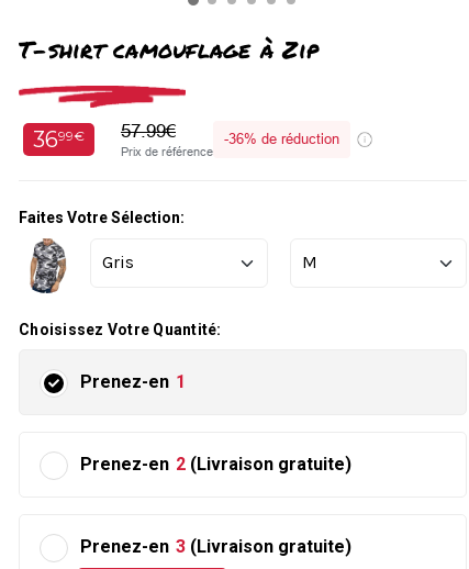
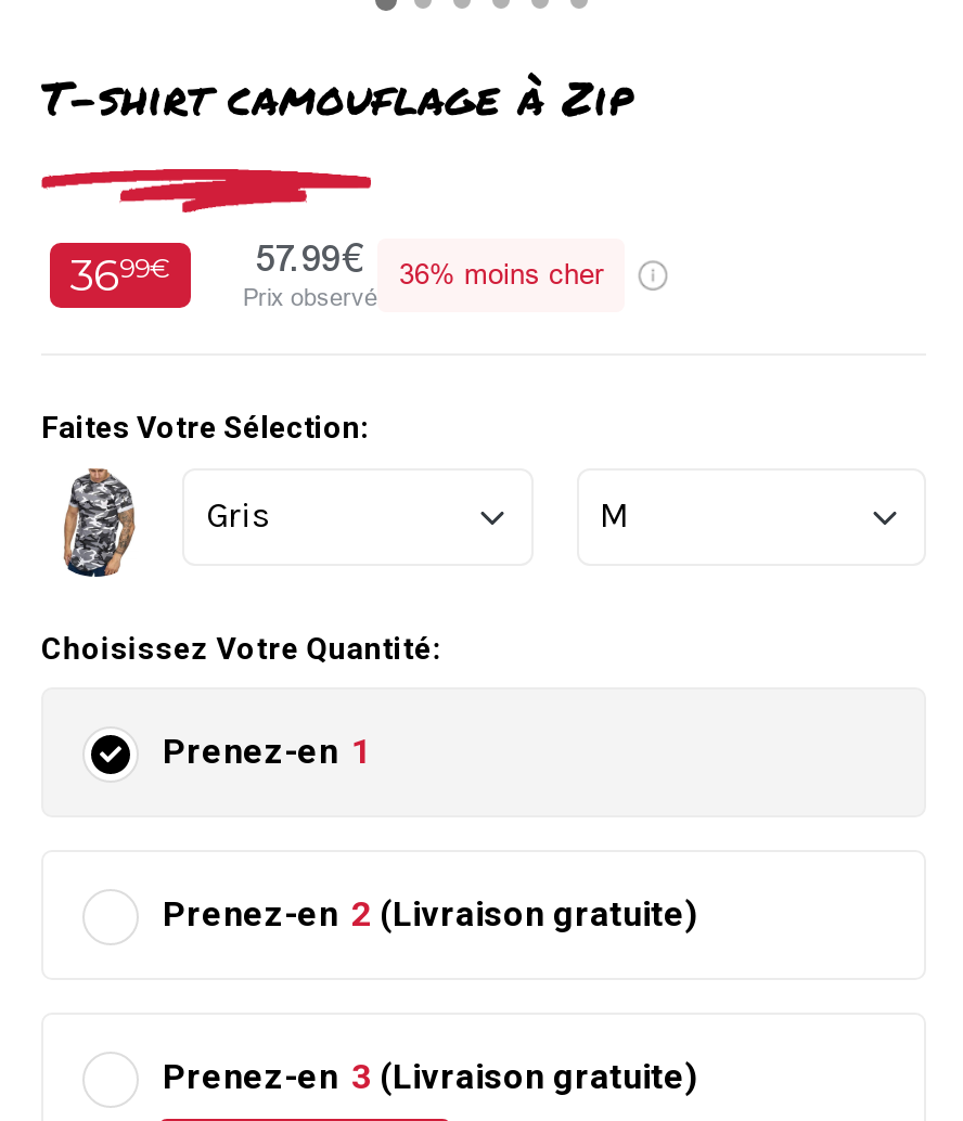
[224,131,339,148] -36% de réduction -> [399,258,603,291] 36% moins cher
[121,145,213,158] Prix de référence -> [243,284,377,310] Prix observé

